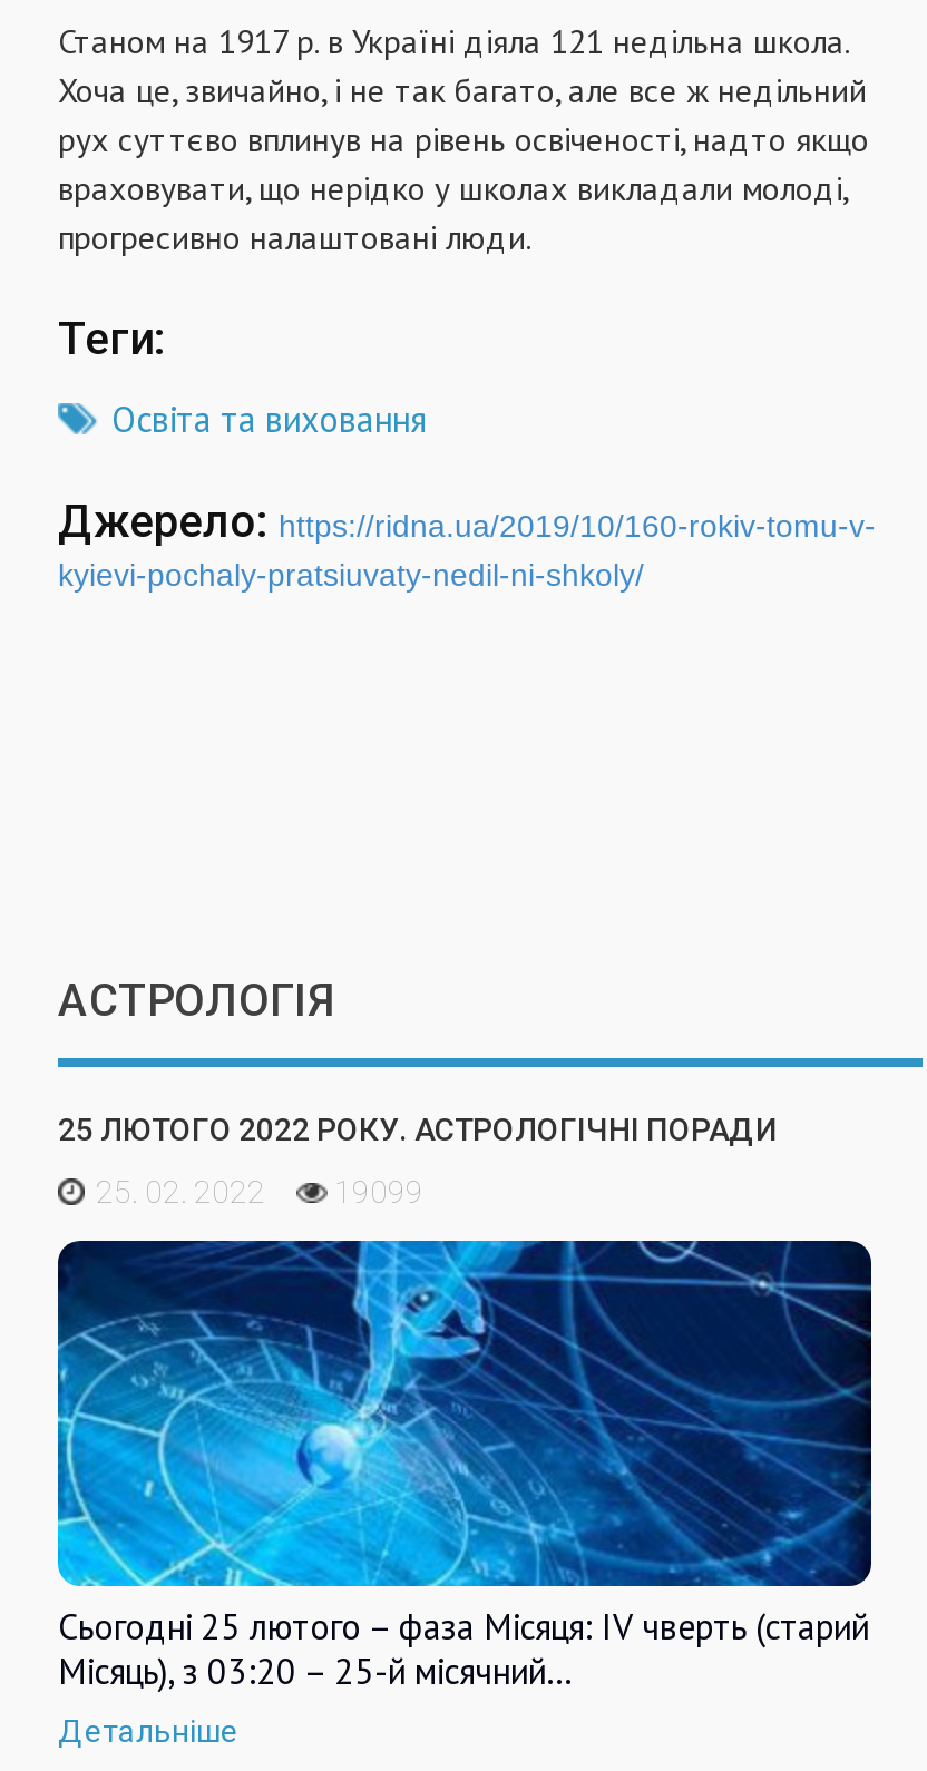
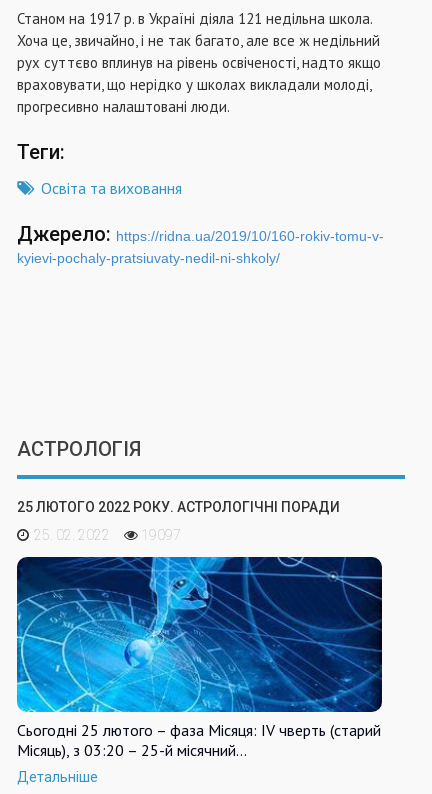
[96,1175,423,1211] 25. 02. 2022 19099 -> [34,527,181,543] 25. 02. 2022 19097

